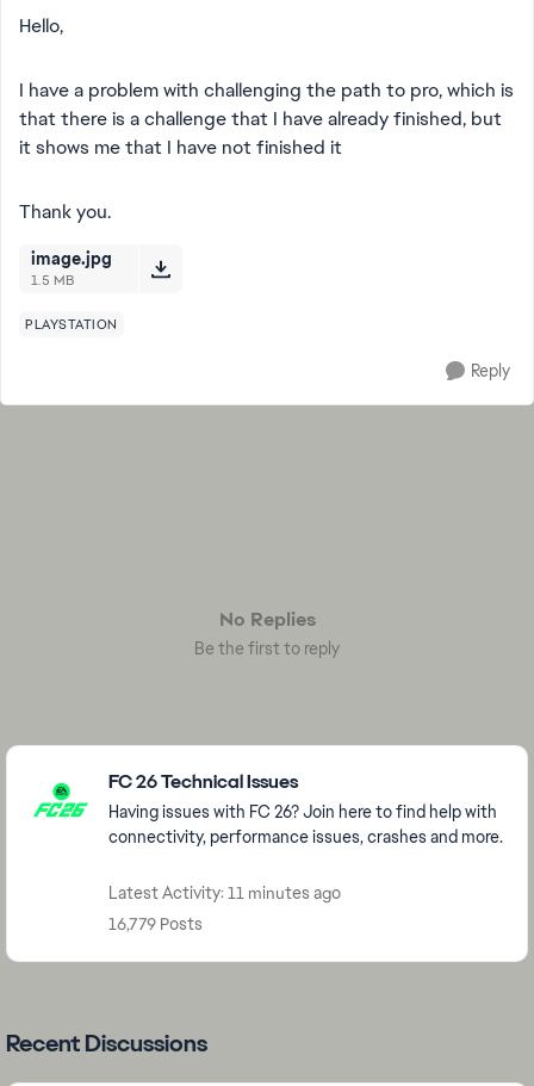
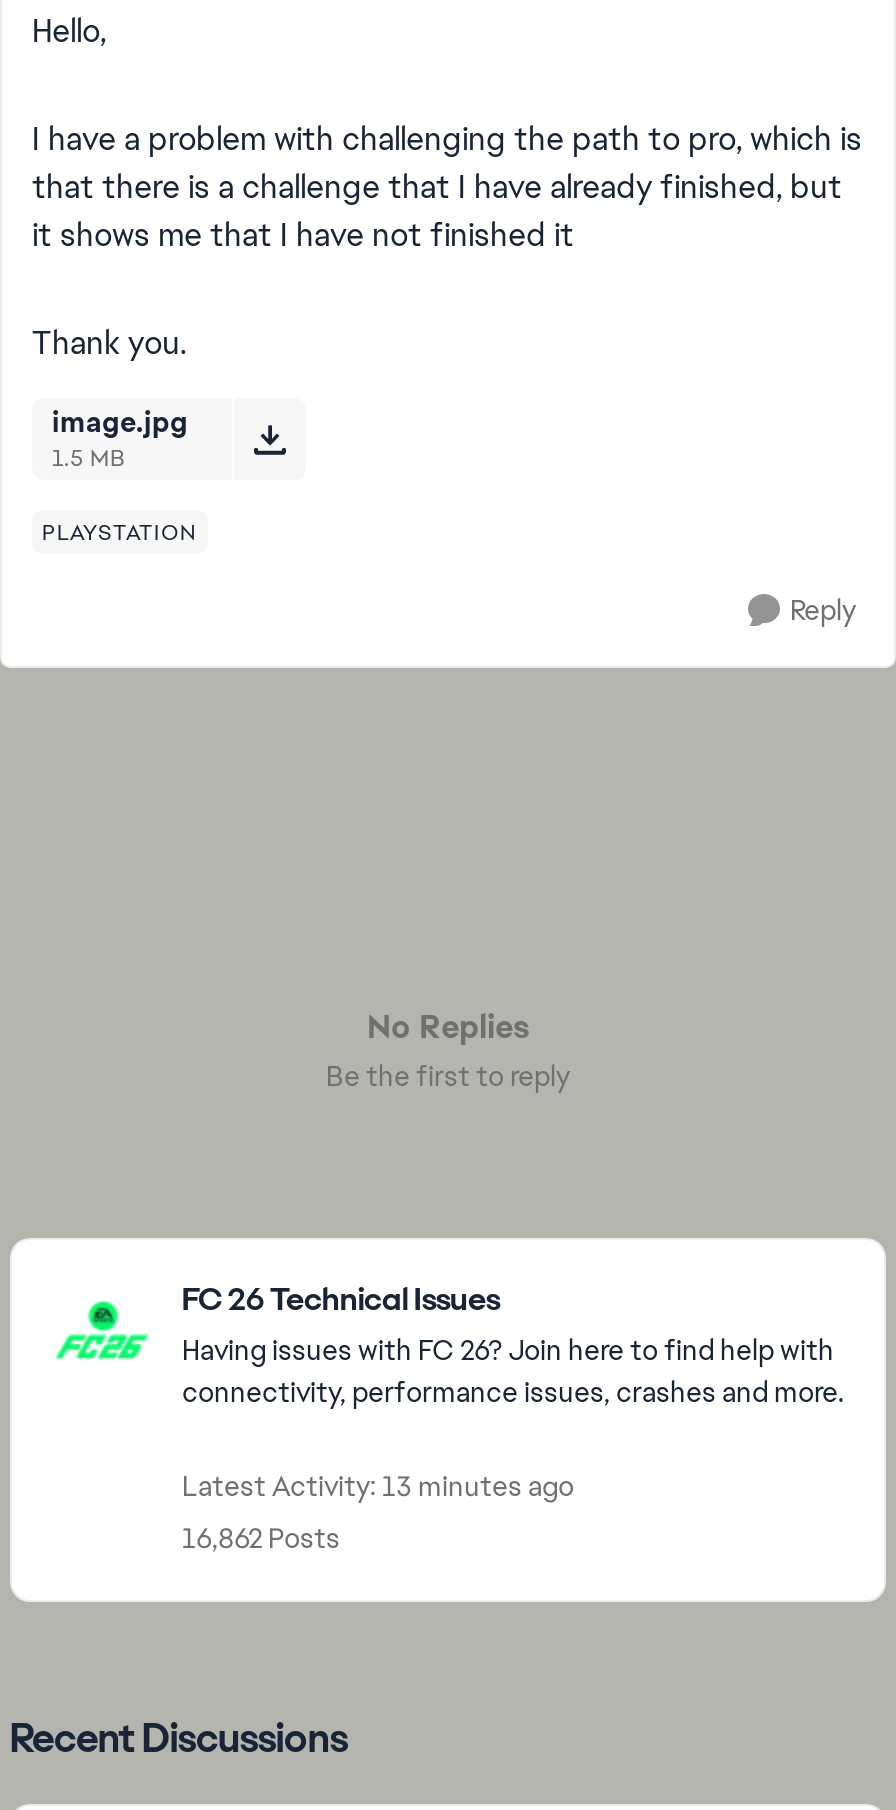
[108,882,341,904] Latest Activity: 11 minutes ago -> [182,1468,574,1504] Latest Activity: 13 minutes ago
[108,913,203,935] 16,779 Posts -> [182,1520,340,1556] 16,862 Posts

